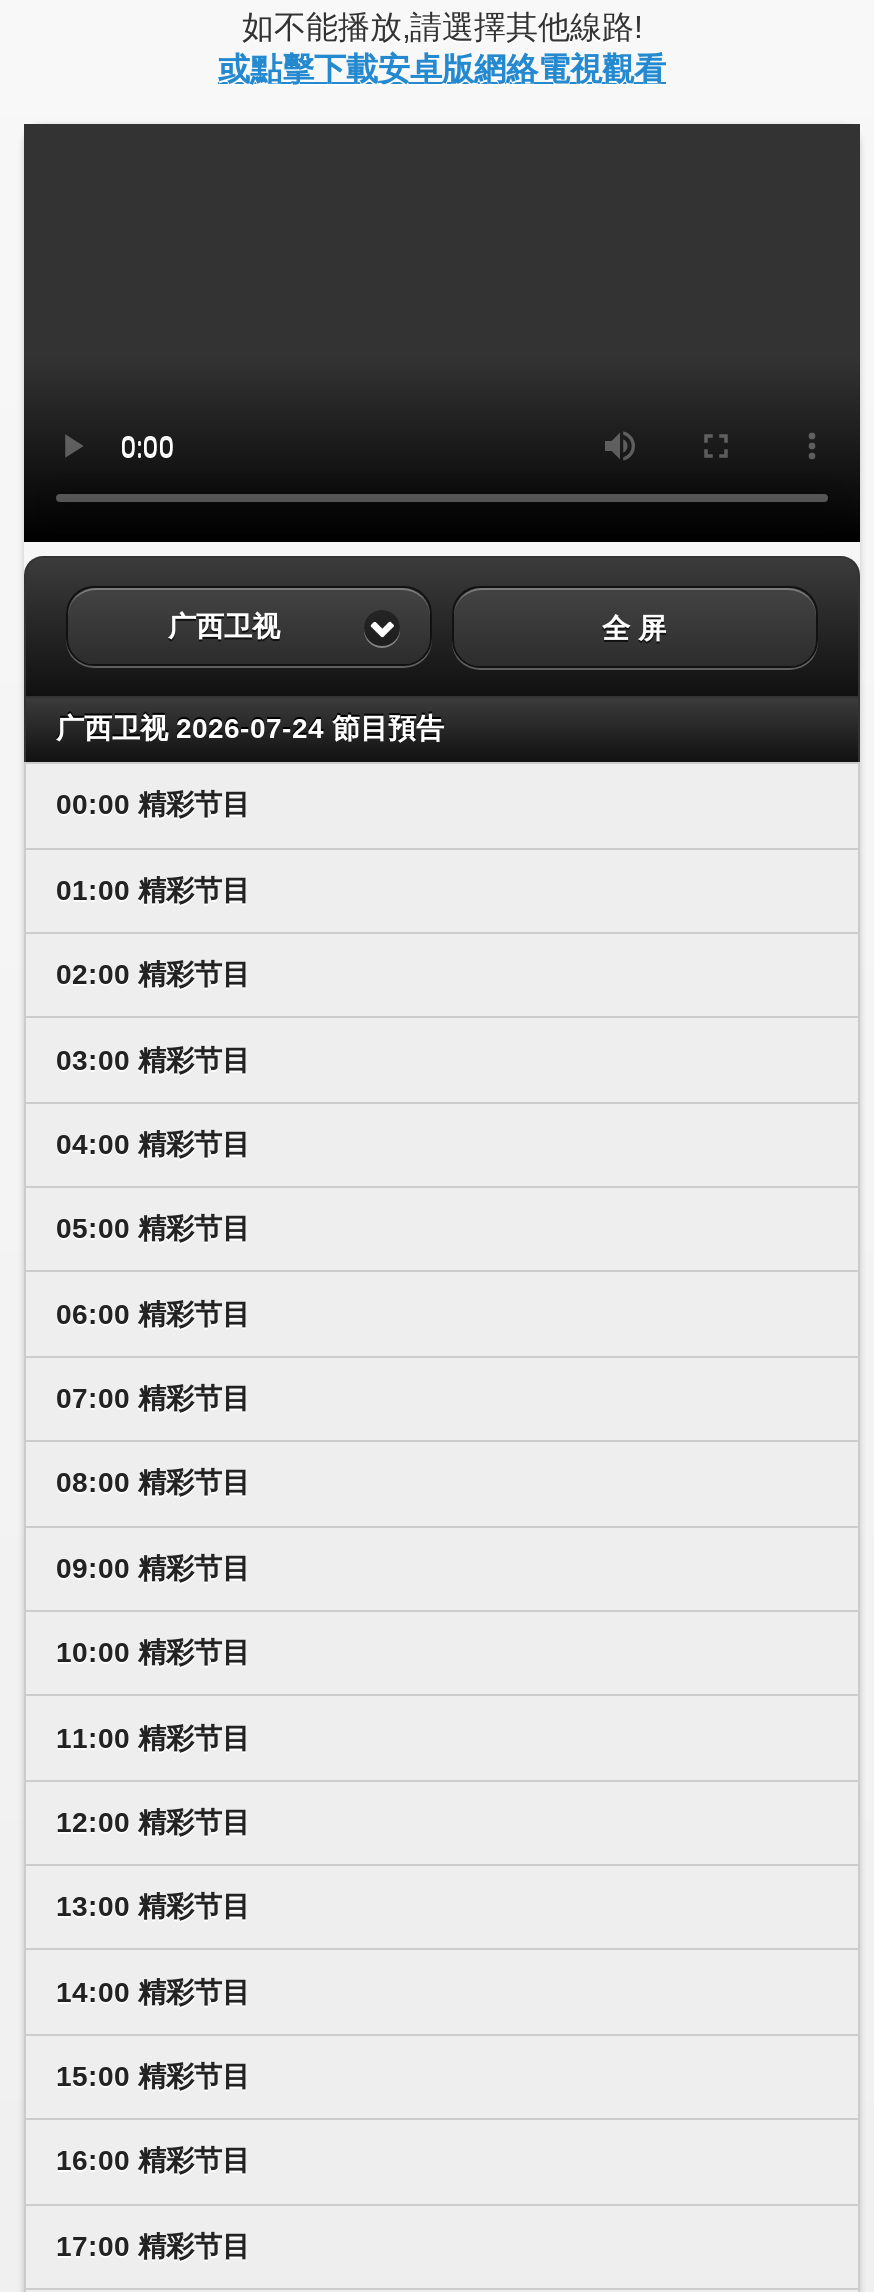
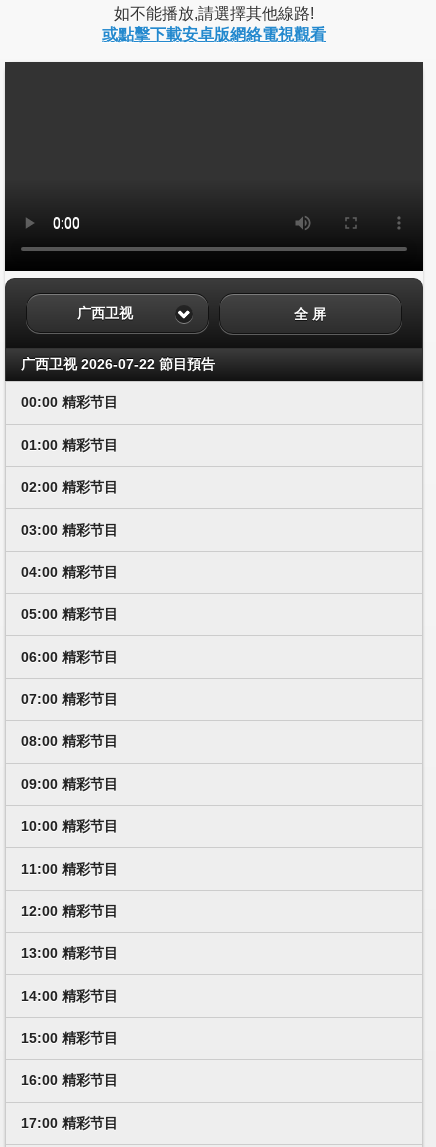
[56,712,444,744] 广西卫视 2026-07-24 節目預告 -> [21,356,215,372] 广西卫视 2026-07-22 節目預告

